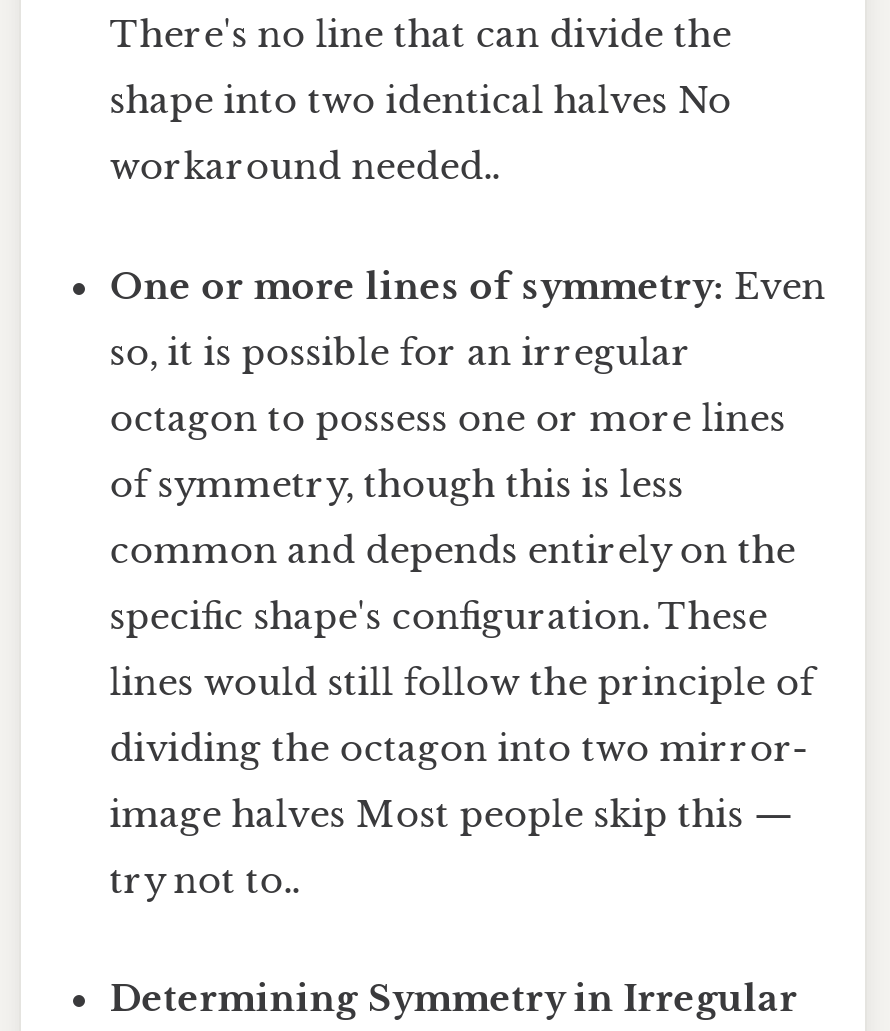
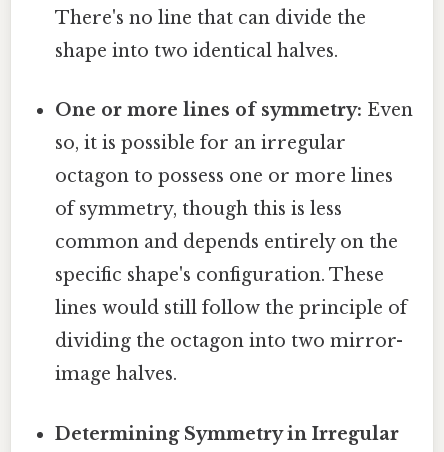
[109,79,731,189] shape into two identical halves No | workaround needed.. -> [55,40,338,62] shape into two identical halves.
[109,792,791,902] image halves Most people skip this — | try not to.. -> [55,363,177,385] image halves.

